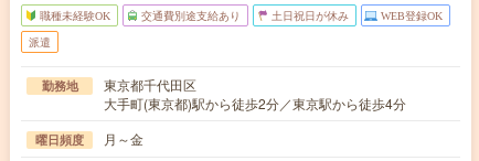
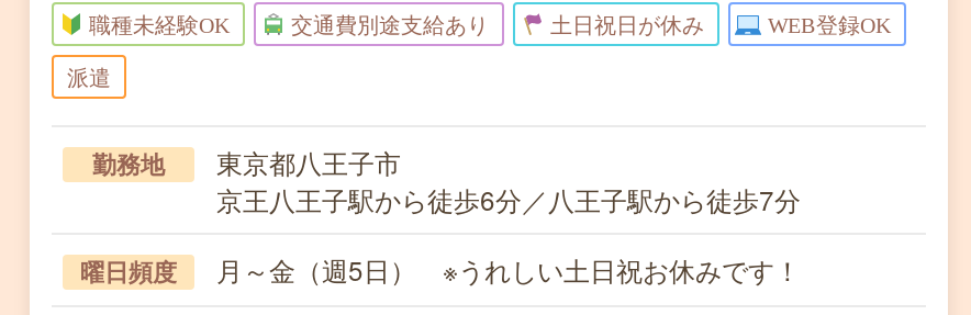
[104,75,406,112] 東京都千代田区 | 大手町(東京都)駅から徒歩2分／東京駅から徒歩4分 -> [216,143,801,217] 東京都八王子市 | 京王八王子駅から徒歩6分／八王子駅から徒歩7分
[104,129,143,148] 月～金 -> [216,250,801,288] 月～金（週5日） ※うれしい土日祝お休みです！

